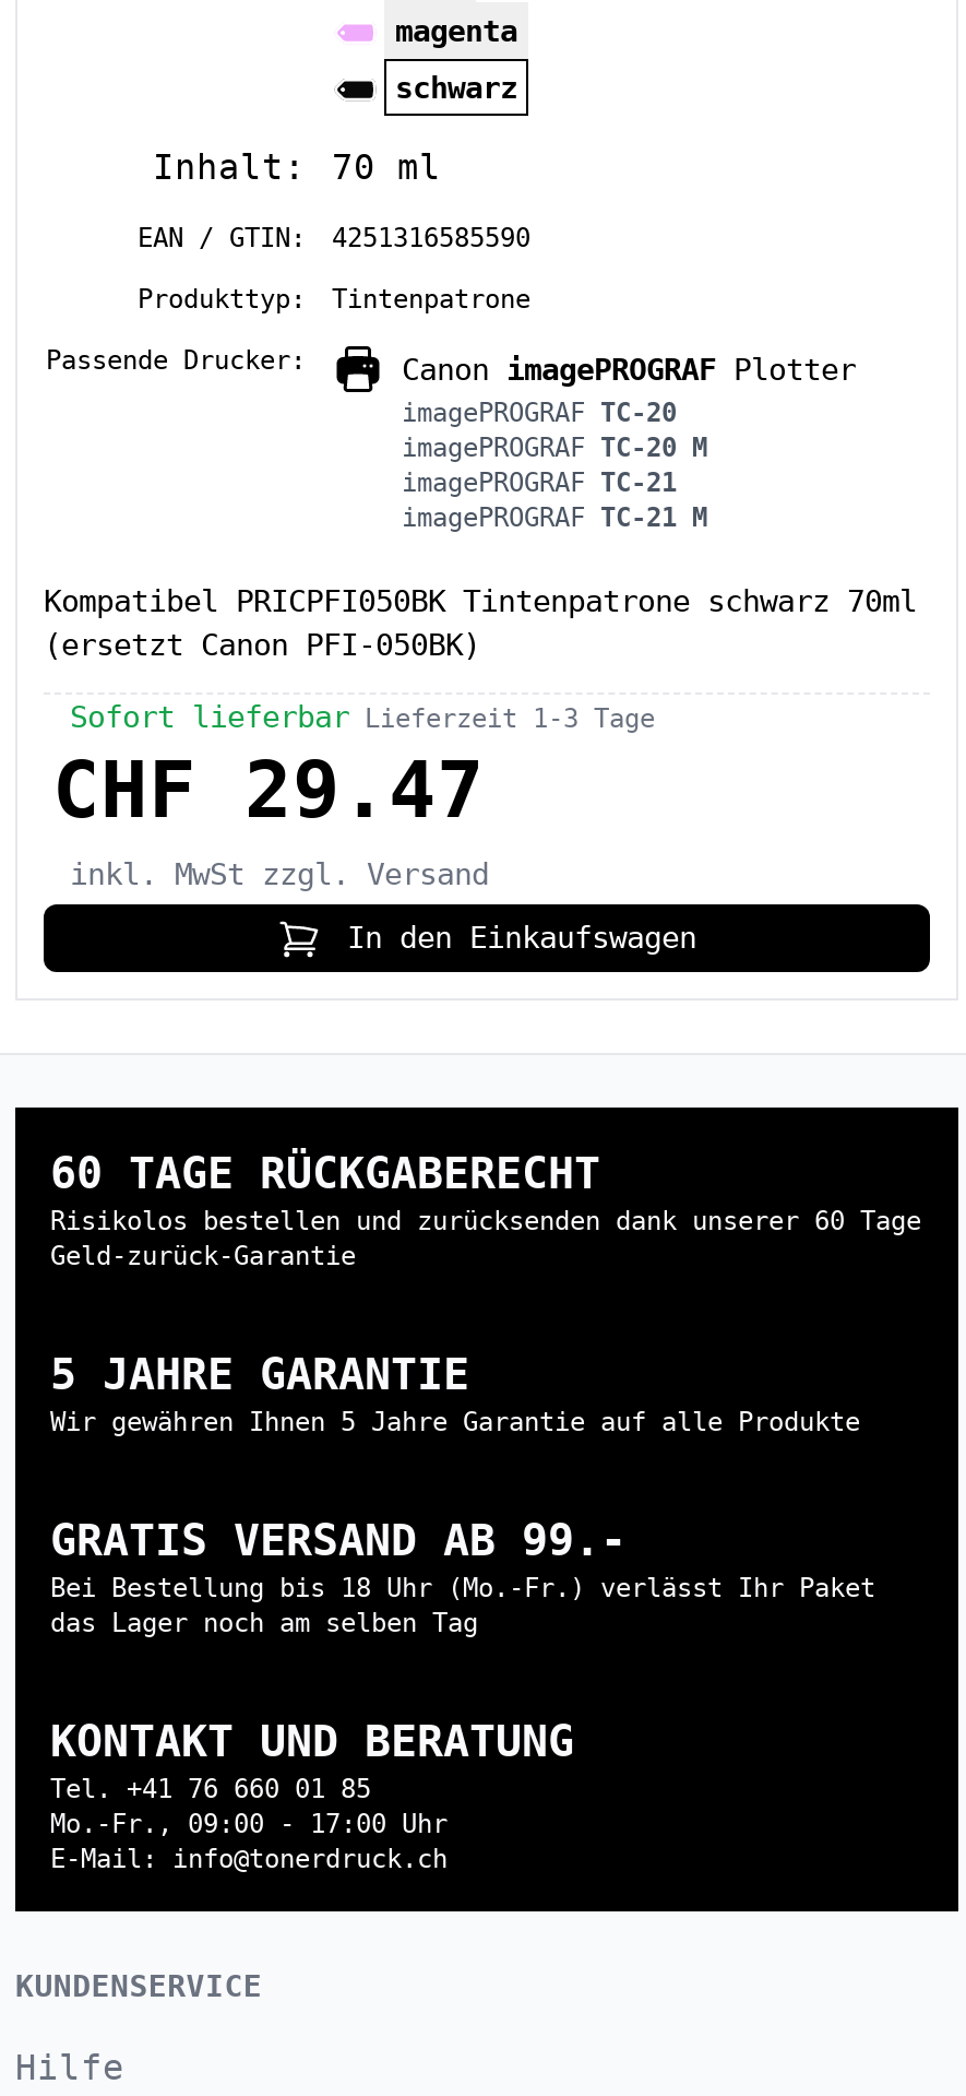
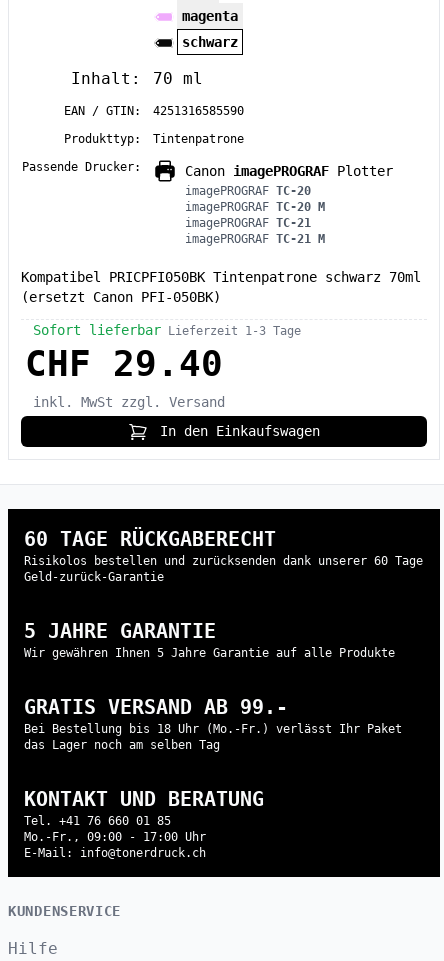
[52,746,485,835] CHF 29.47 -> [25,343,223,384] CHF 29.40

